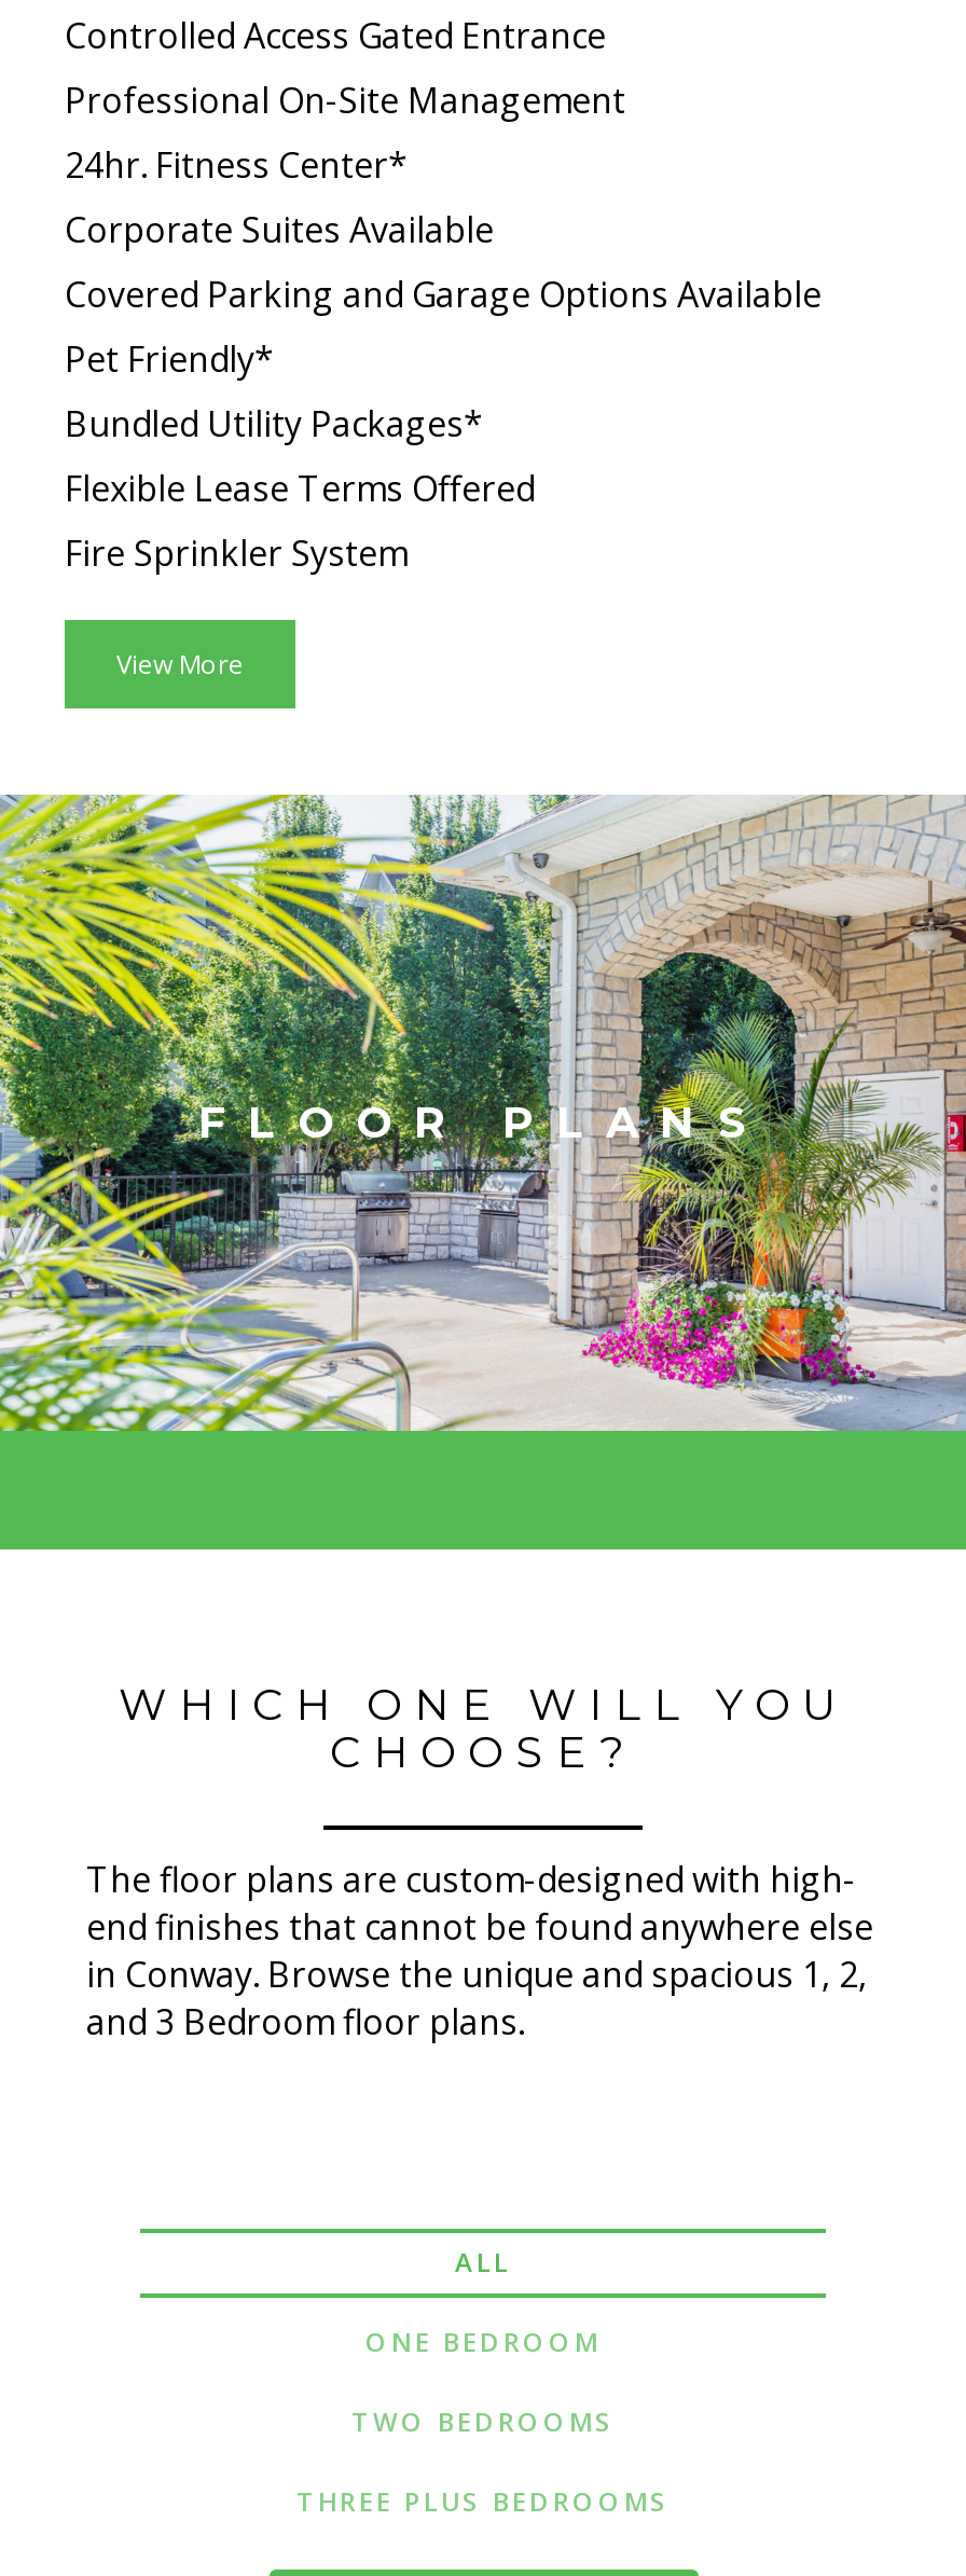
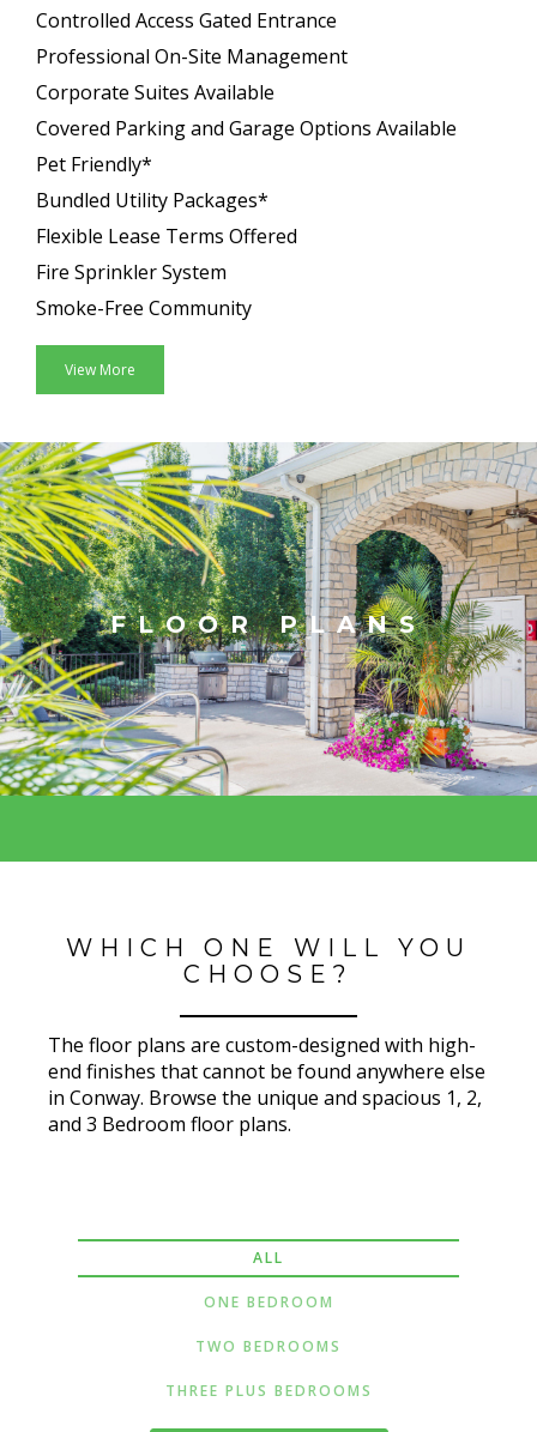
[65,140,408,188] 24hr. Fitness Center* -> none
moved [65,205,822,576] -> [36,78,457,285]: Corporate Suites Available | Covered Parking and Garage Options Available | Pet Friendly* | Bundled Utility Packages* | Flexible Lease Terms Offered | Fire Sprinkler System
none -> [36,294,252,321] Smoke-Free Community

